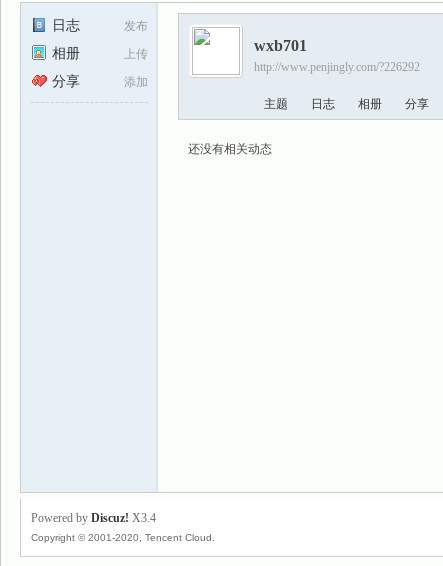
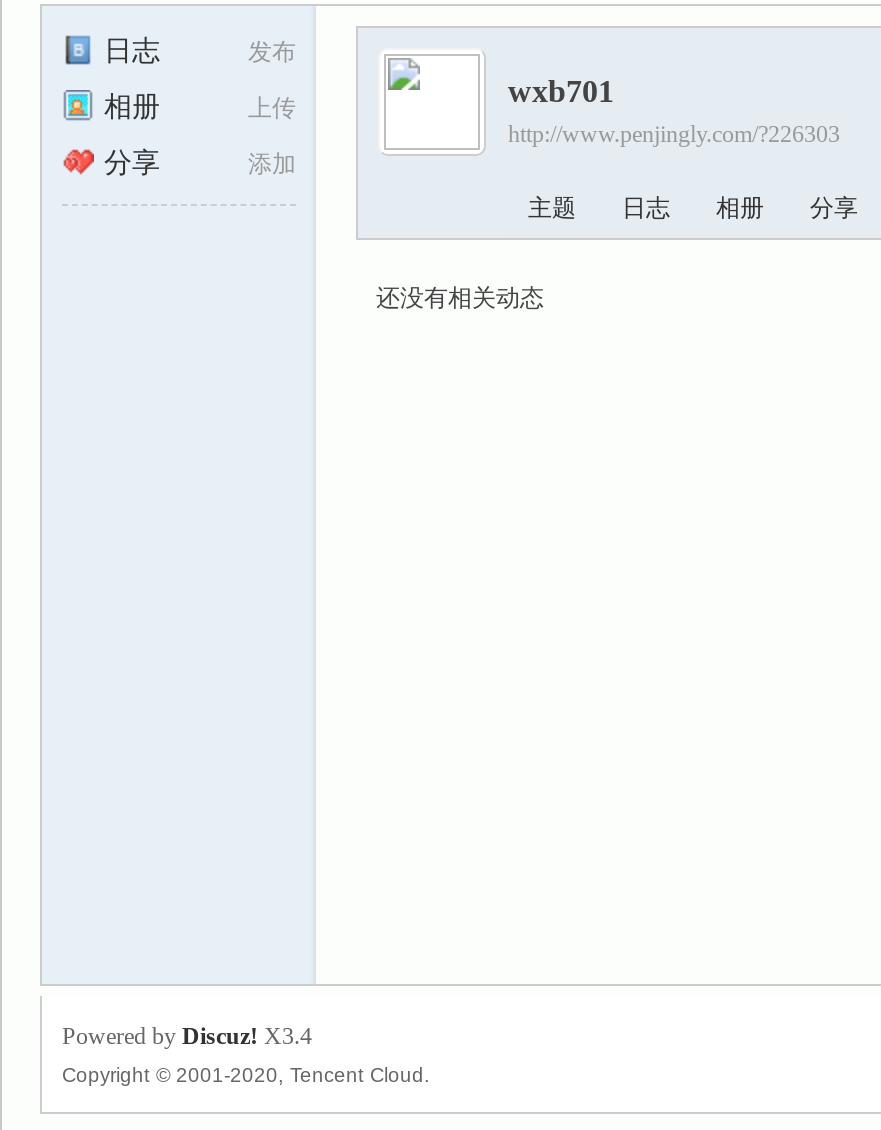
[254,60,420,74] http://www.penjingly.com/?226292 -> [508,120,840,148] http://www.penjingly.com/?226303

